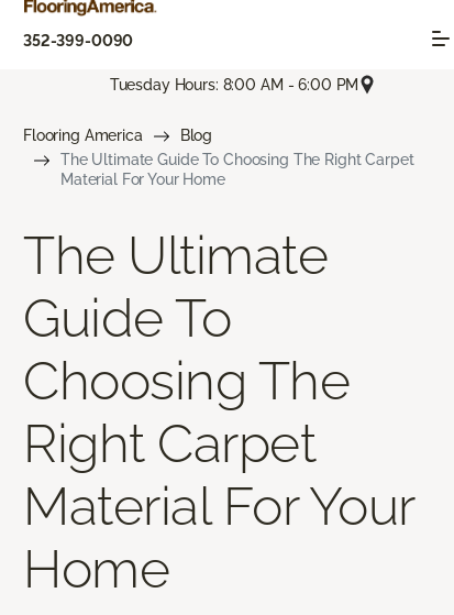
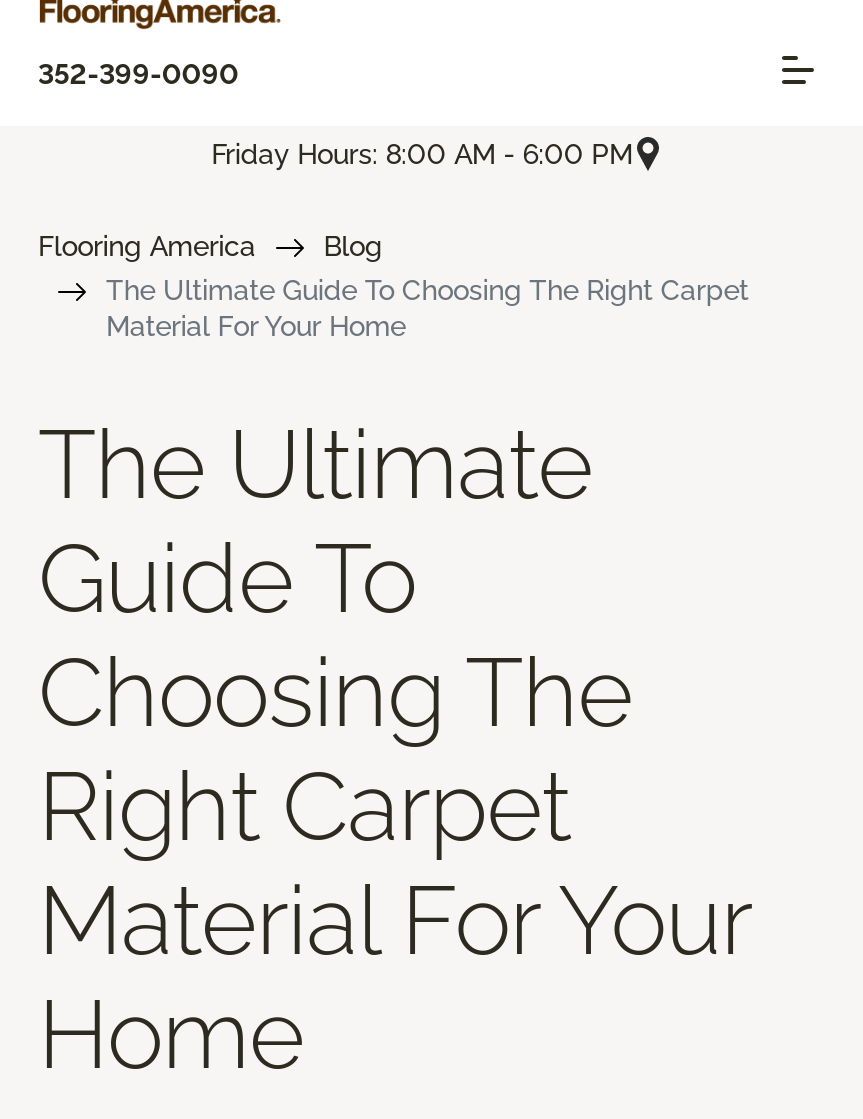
[110,76,359,93] Tuesday Hours: 8:00 AM - 6:00 PM -> [211,137,633,169] Friday Hours: 8:00 AM - 6:00 PM

